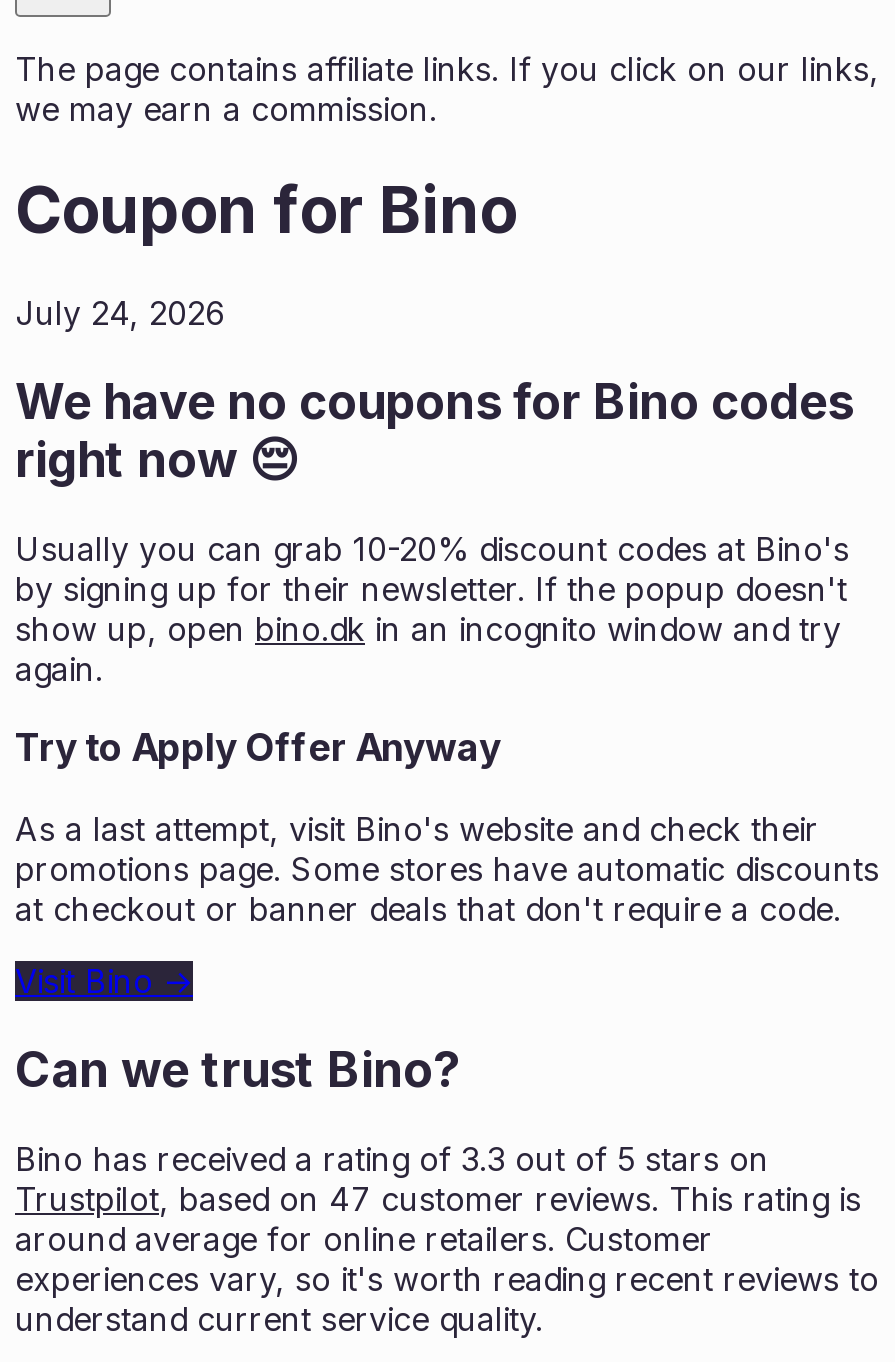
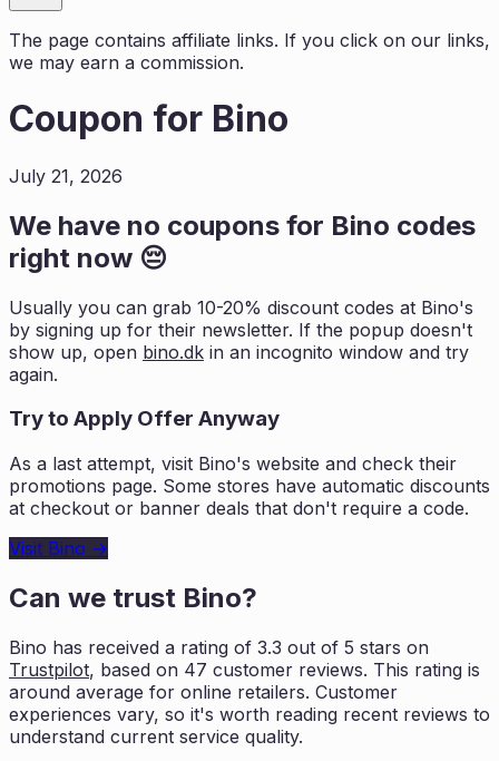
[15,293,225,333] July 24, 2026 -> [9,165,123,187] July 21, 2026

